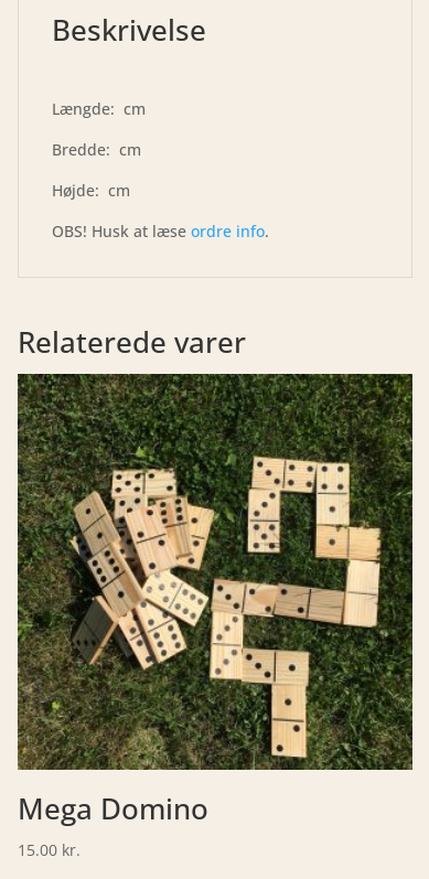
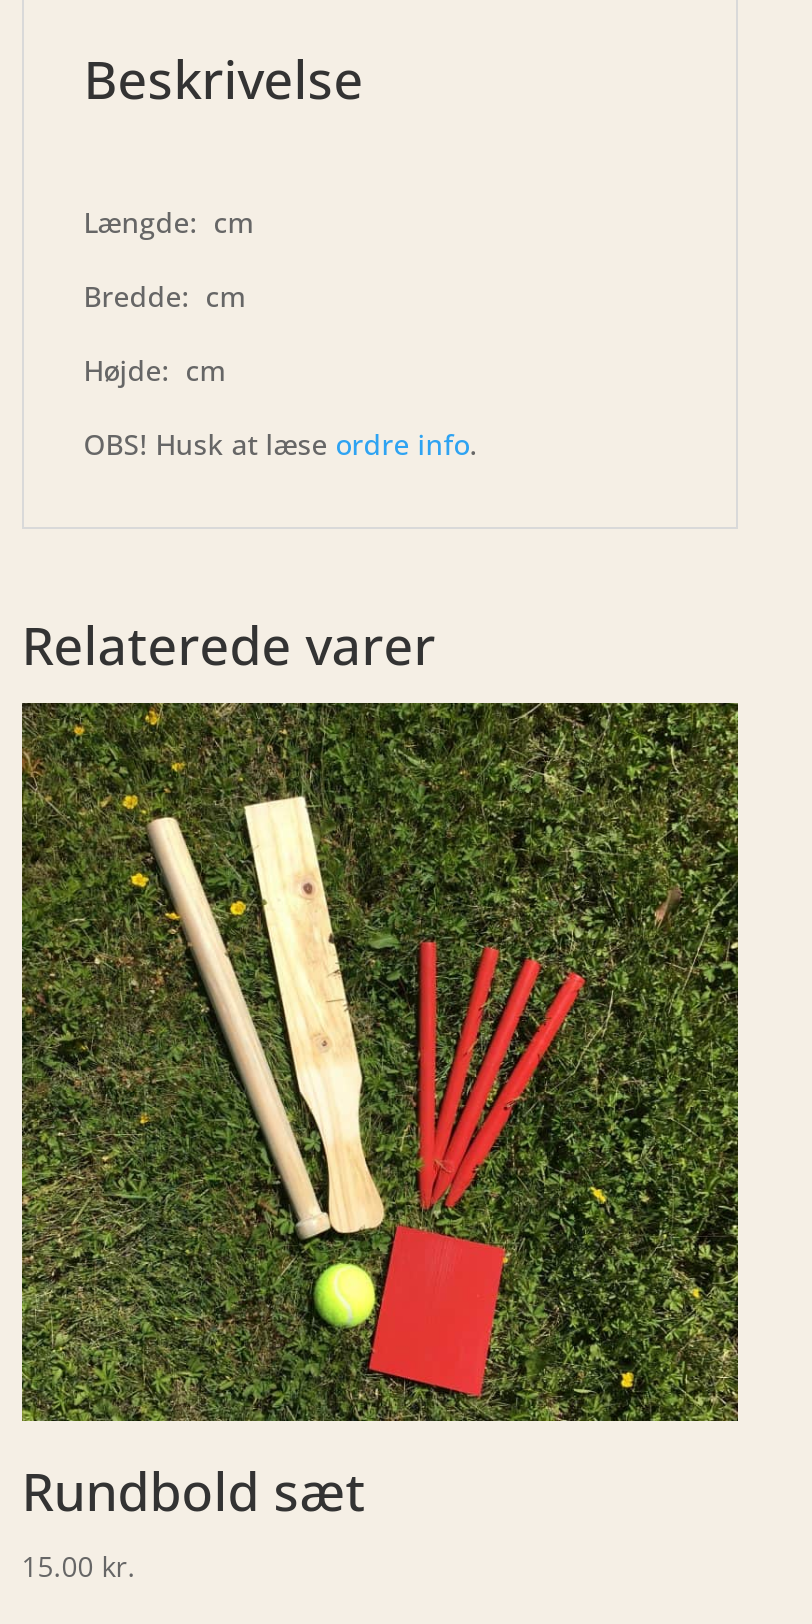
[17,374,414,828] [image] | Mega Domino -> [22,703,740,1527] [image] | Rundbold sæt

